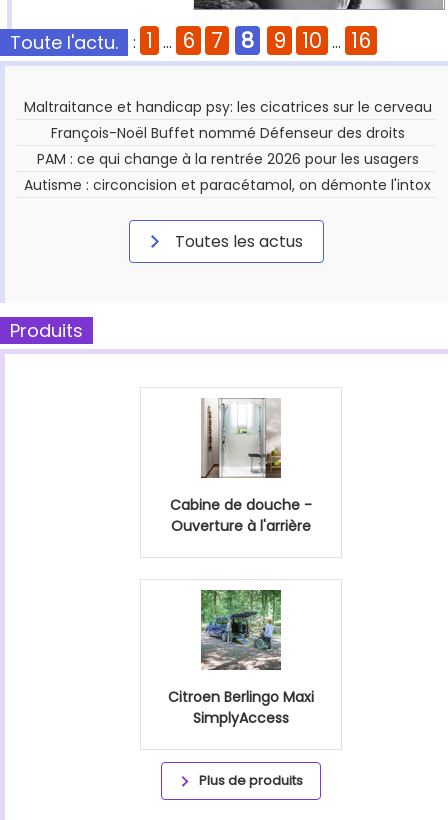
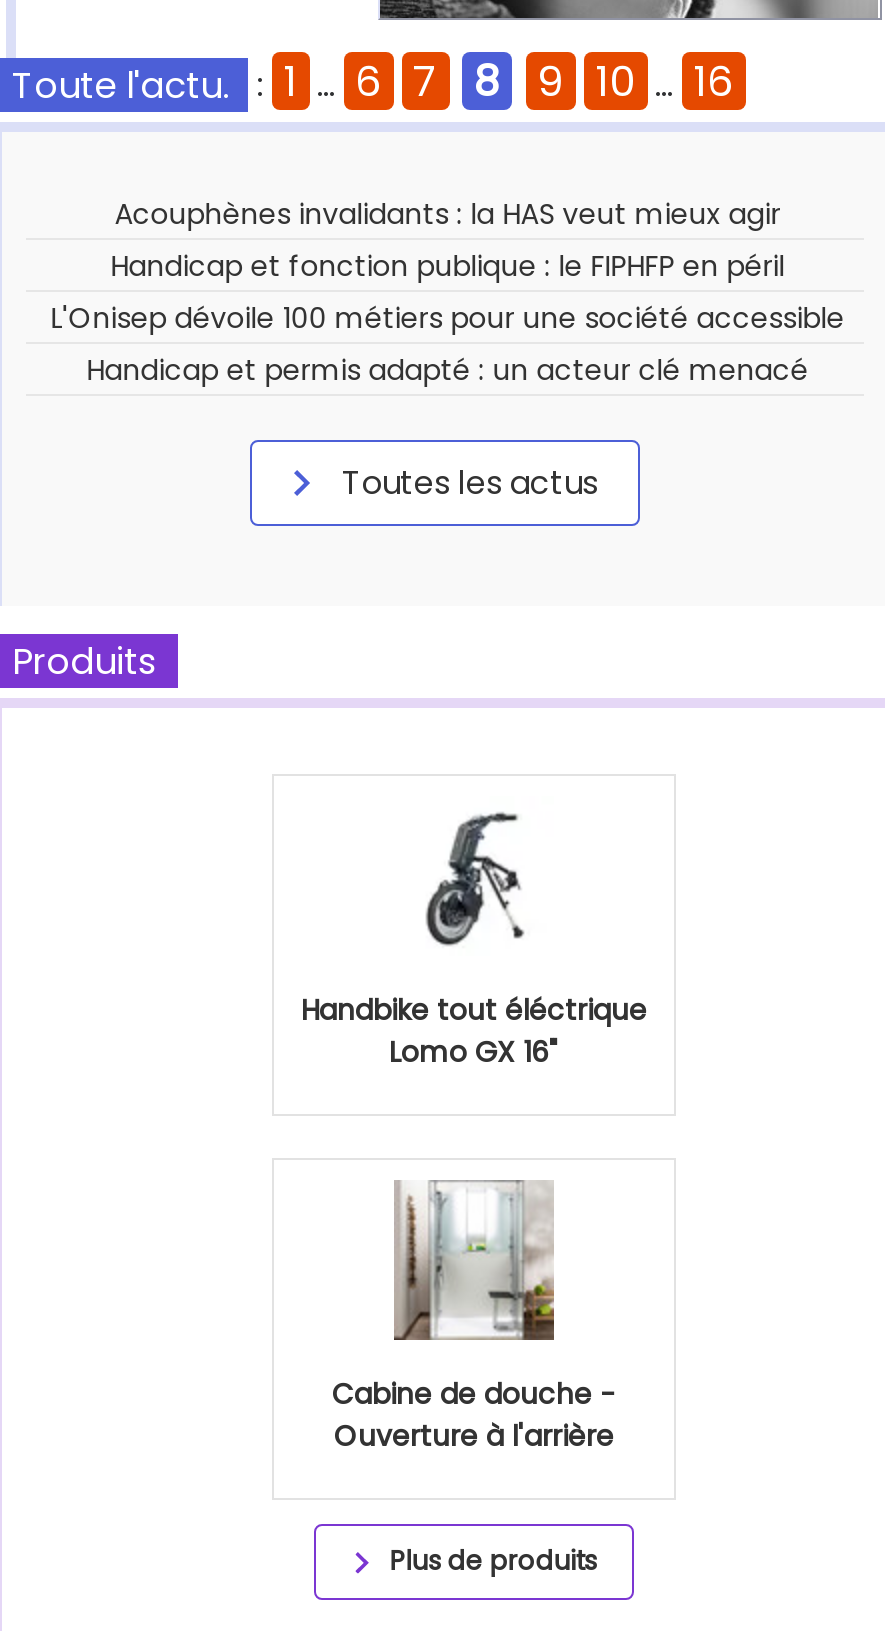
[24,97,432,195] Maltraitance et handicap psy: les cicatrices sur le cerveau | François-Noël Buffet nommé Défenseur des droits | PAM : ce qui change à la rentrée 2026 pour les usagers | Autisme : circoncision et paracétamol, on démonte l'intox -> [50,194,844,390] Acouphènes invalidants : la HAS veut mieux agir | Handicap et fonction publique : le FIPHFP en péril | L'Onisep dévoile 100 métiers pour une société accessible | Handicap et permis adapté : un acteur clé menacé
none -> [301,812,647,1072] [image] | Handbike tout éléctrique | Lomo GX 16"
moved [170,397,312,536] -> [332,1178,616,1456]: [image] | Cabine de douche - | Ouverture à l'arrière
[168,589,314,728] [image] | Citroen Berlingo Maxi | SimplyAccess -> none

